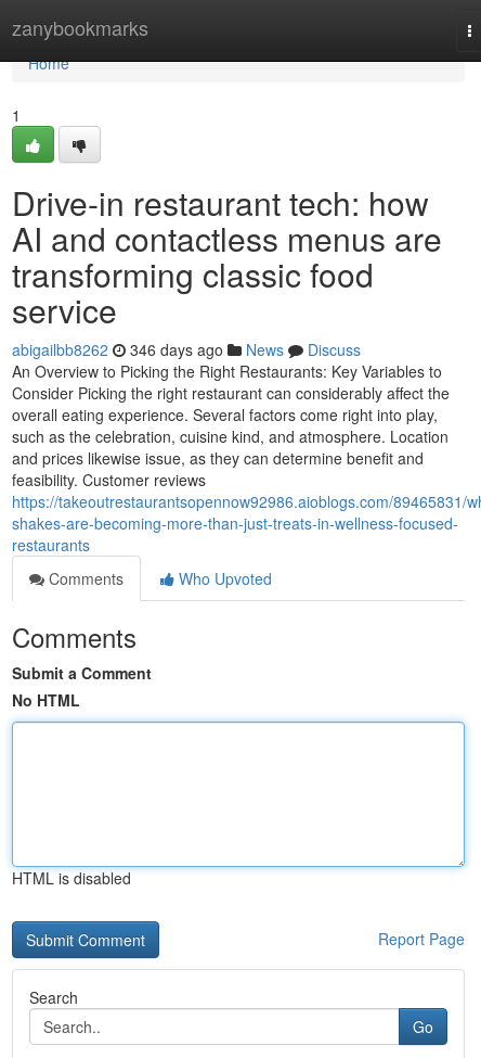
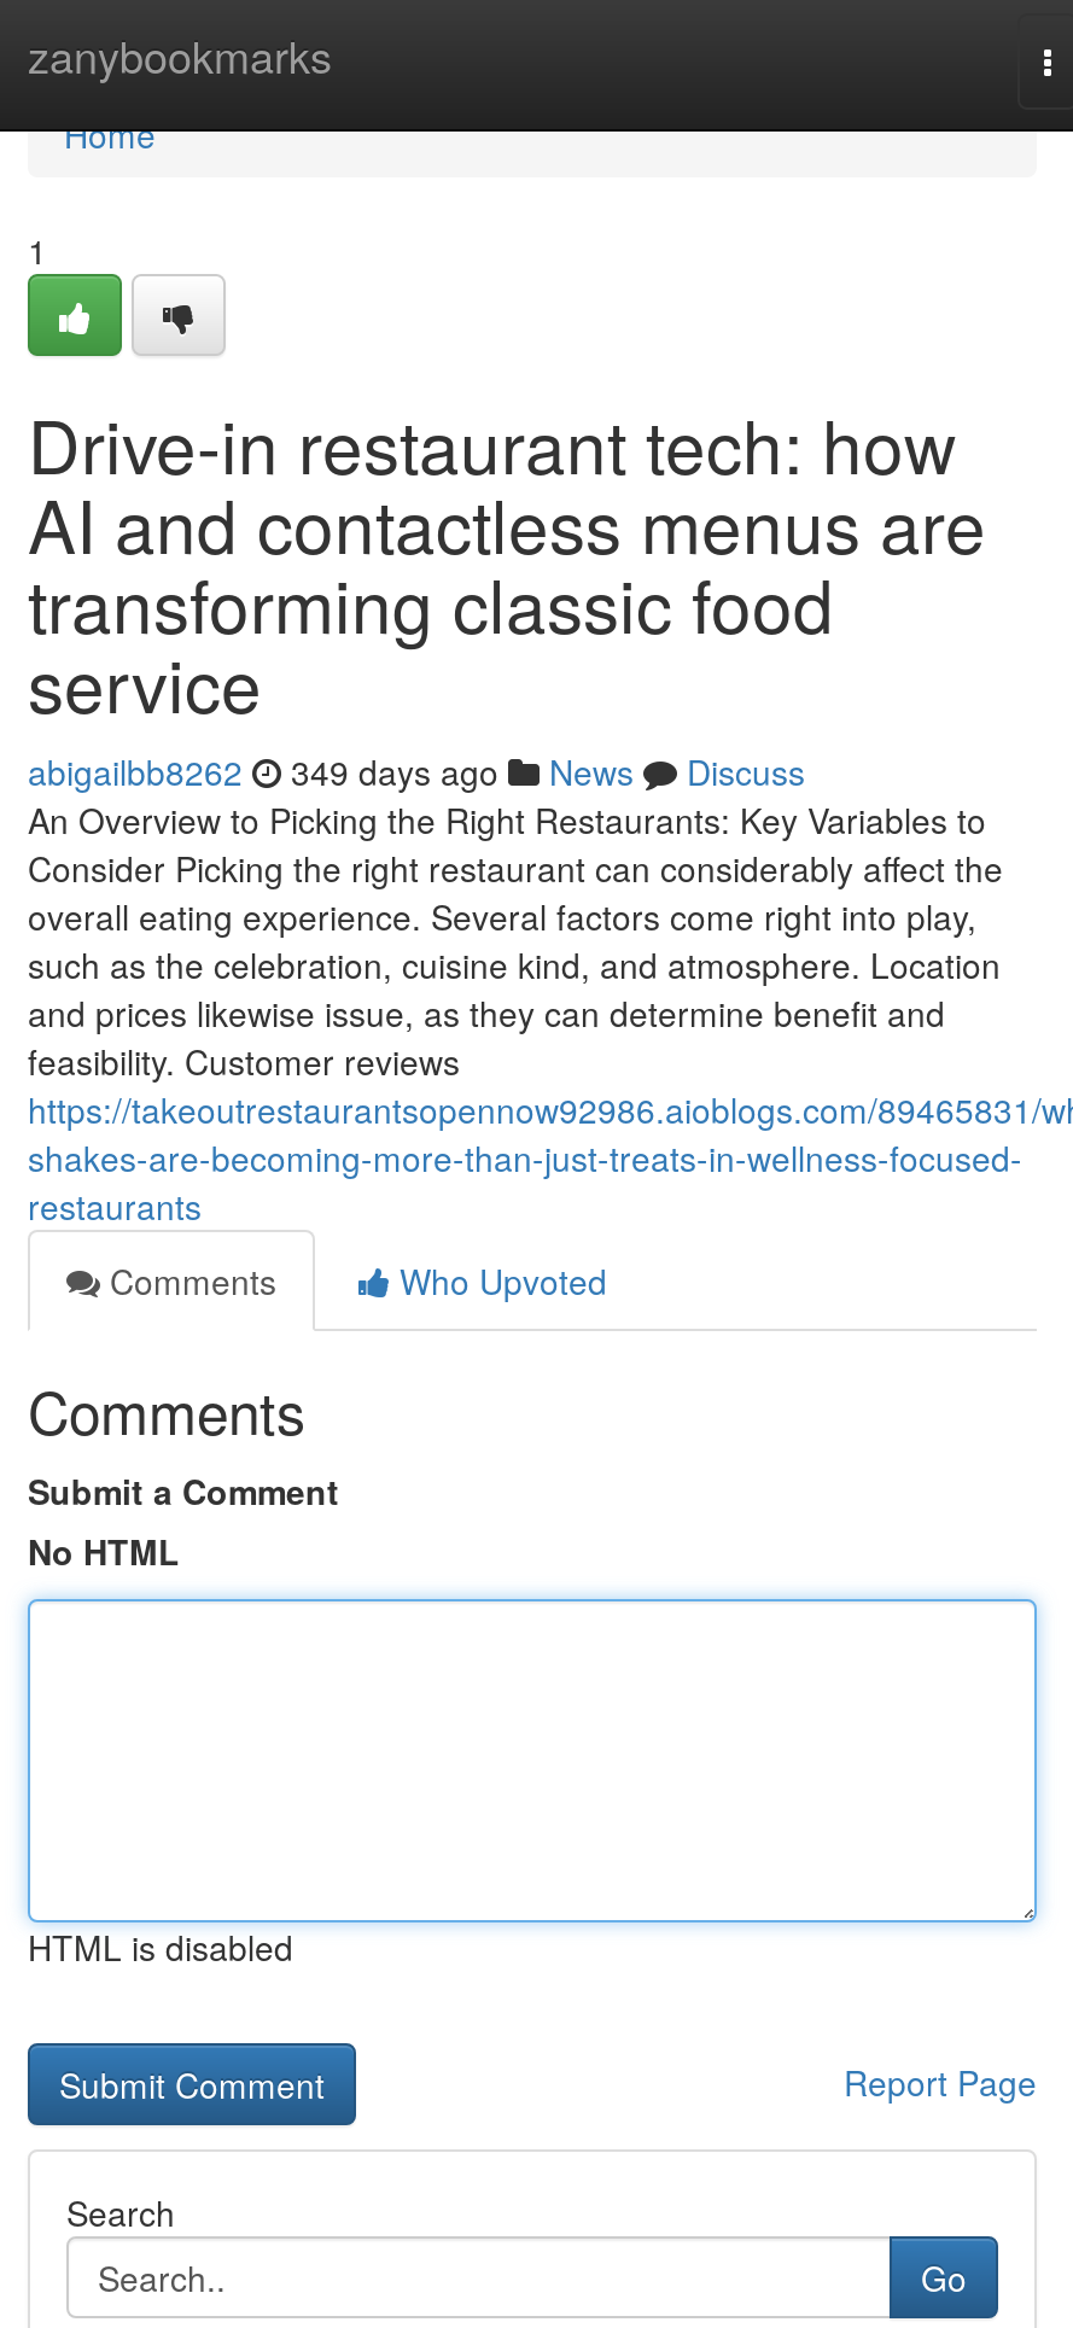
[12,339,361,360] abigailbb8262 346 days ago News Discuss -> [28,747,805,795] abigailbb8262 349 days ago News Discuss

